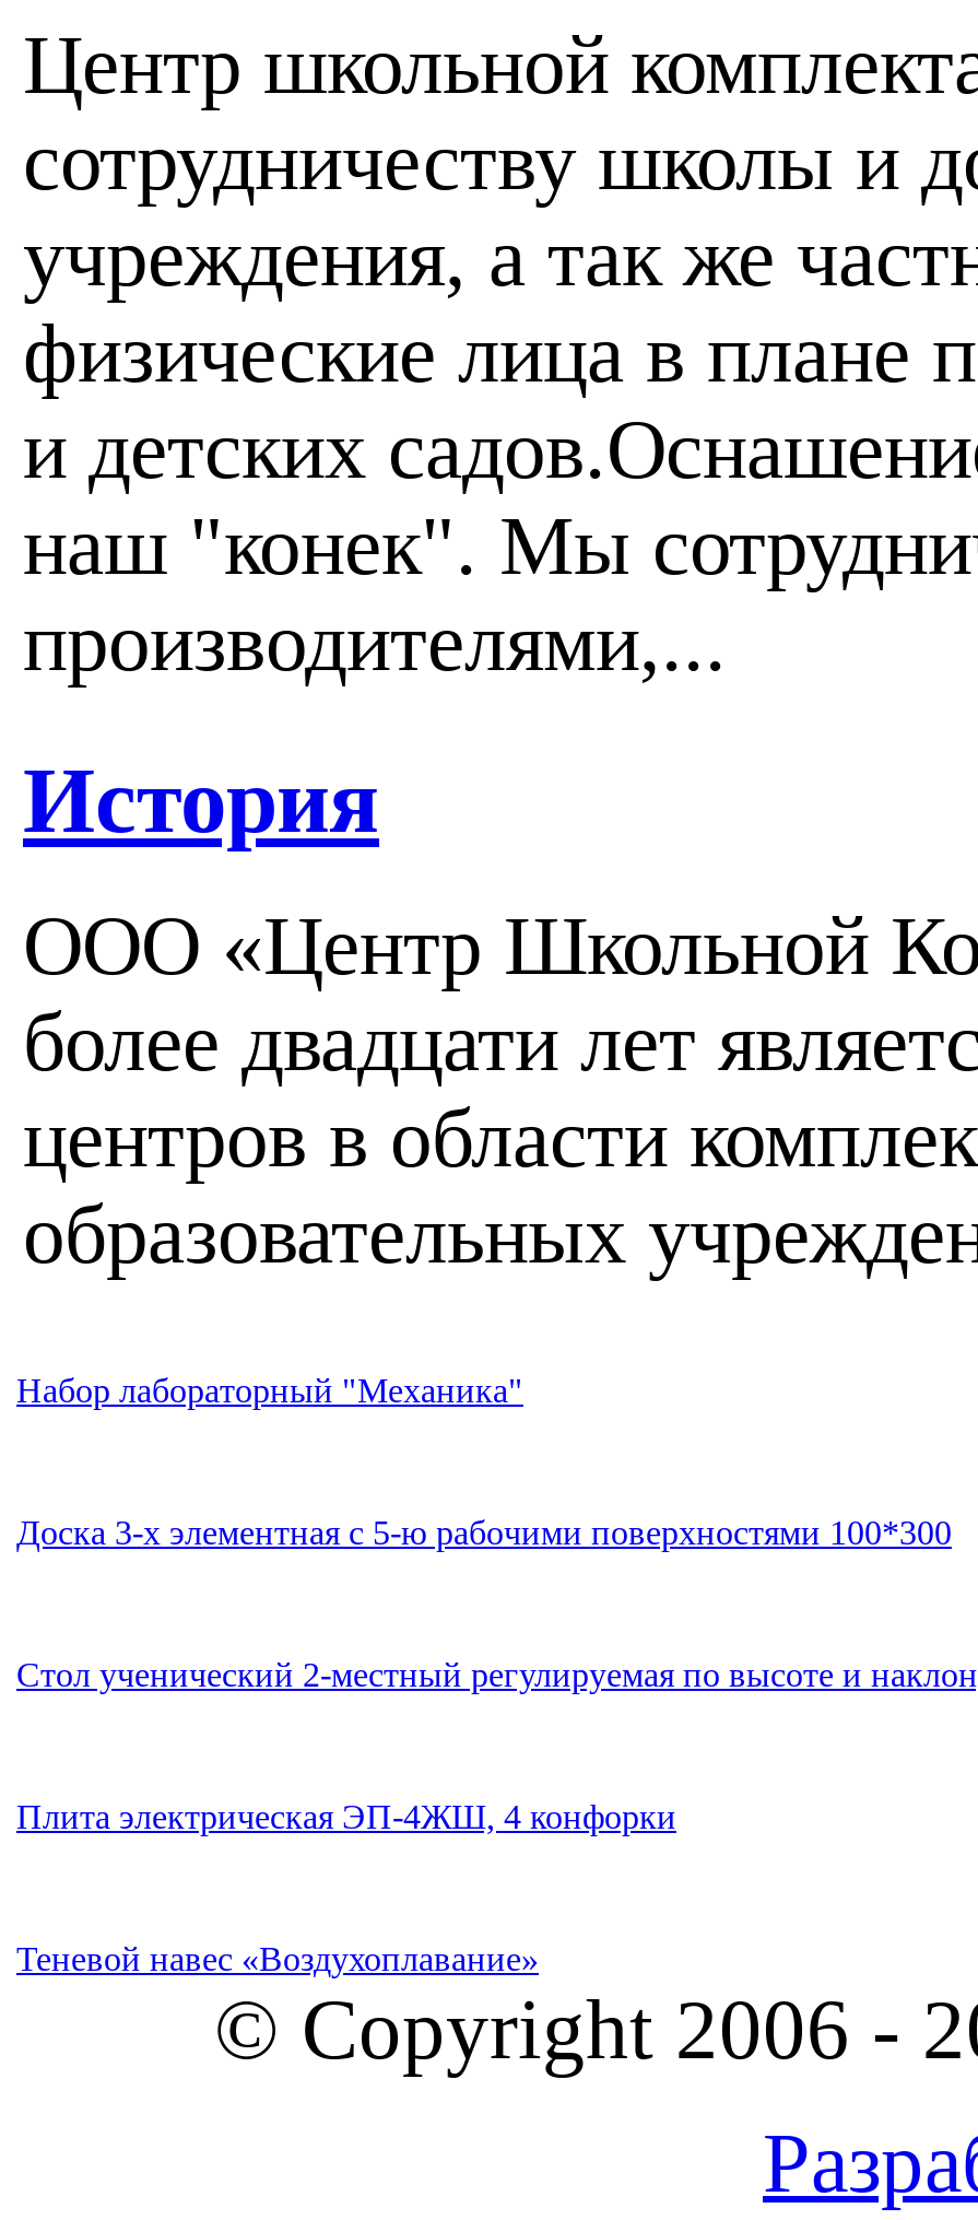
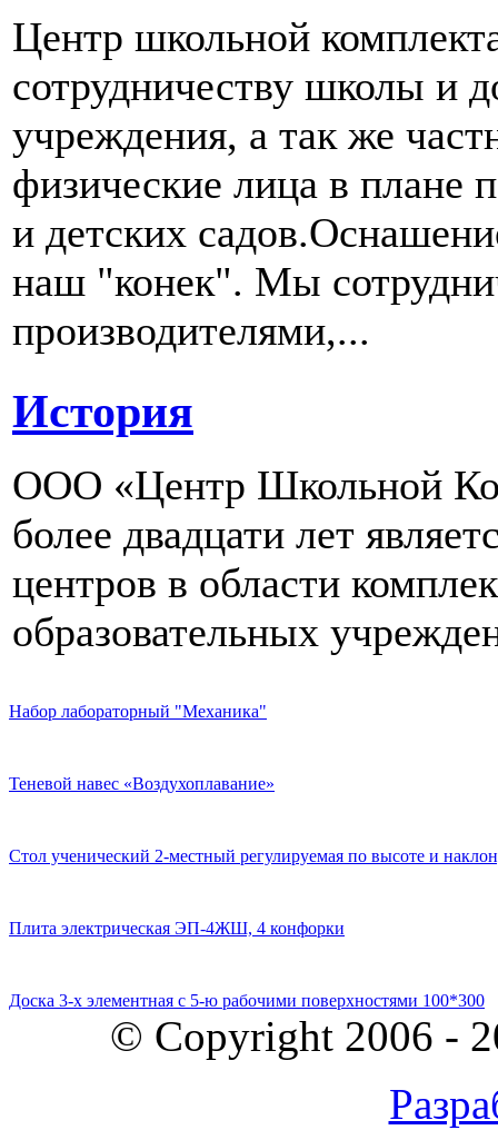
moved [16,1513,952,1550] -> [9,991,485,1010]: Доска 3-х элементная с 5-ю рабочими поверхностями 100*300
moved [16,1940,539,1977] -> [9,774,275,793]: Теневой навес «Воздухоплавание»

